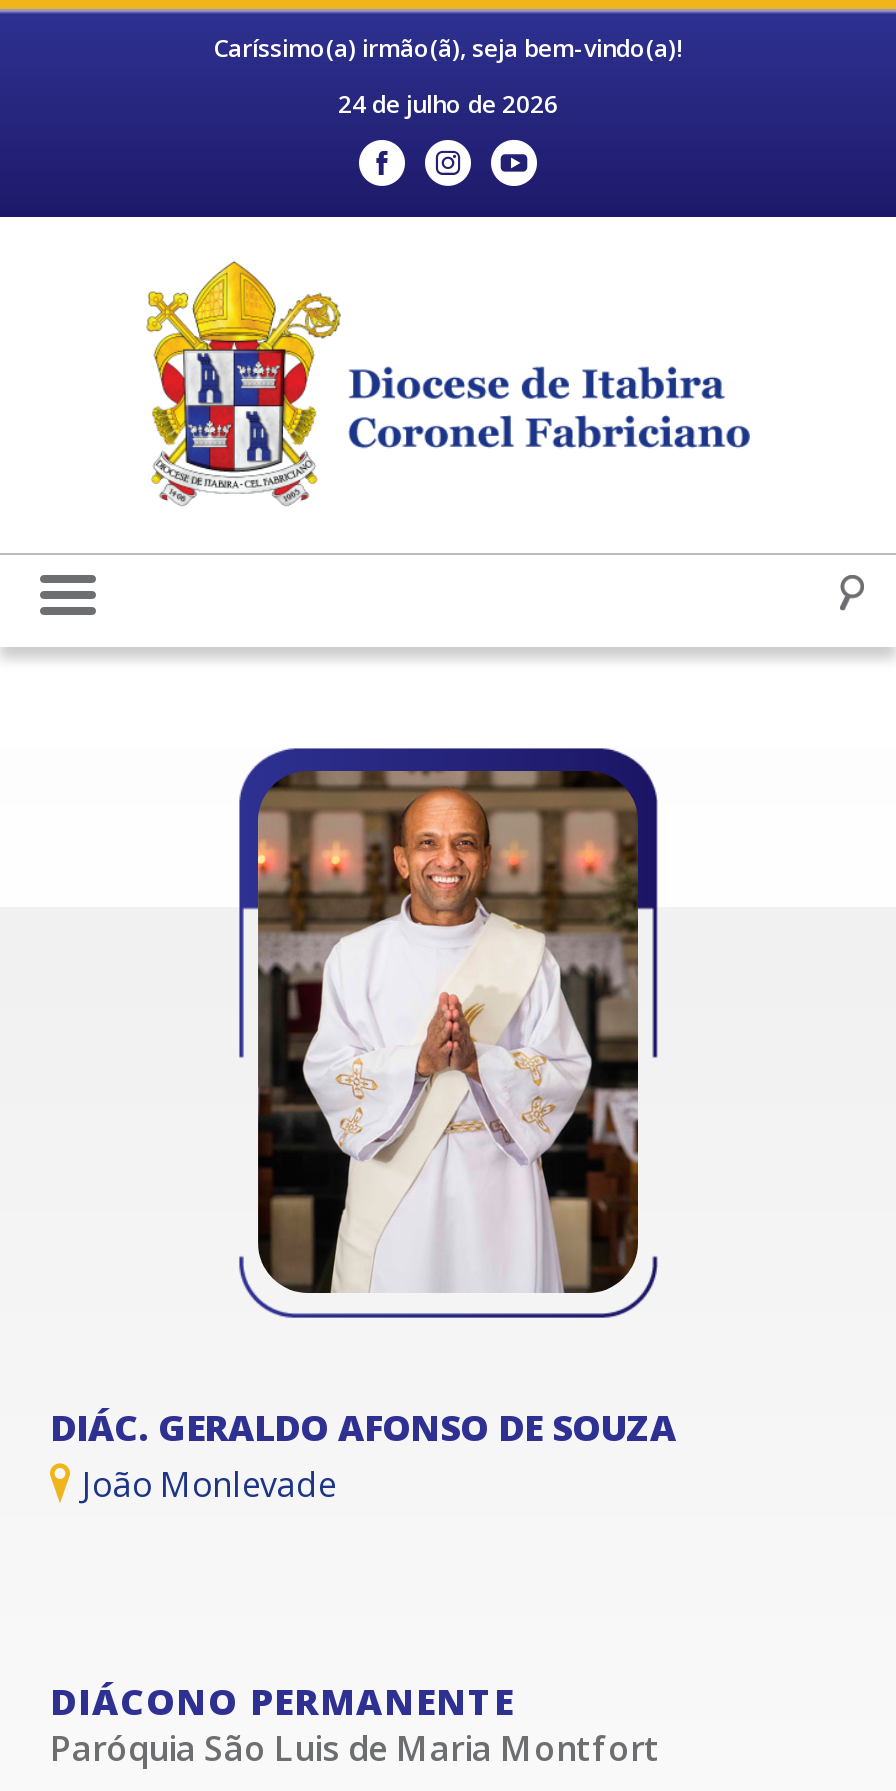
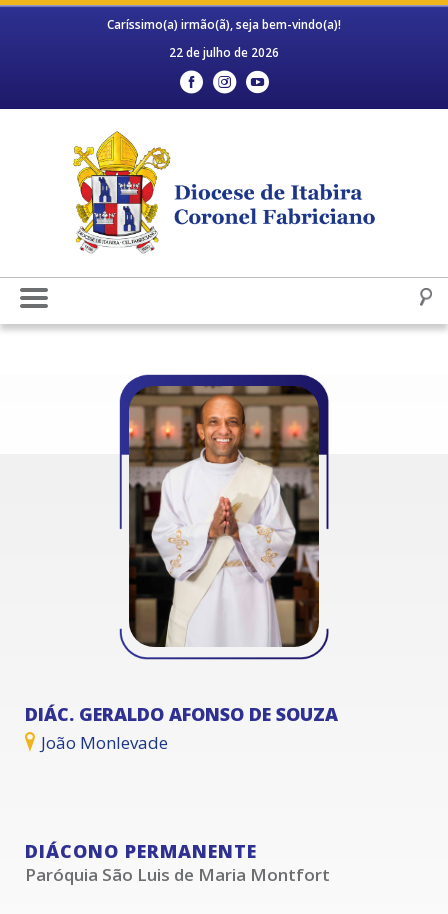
[338,87,558,121] 24 de julho de 2026 -> [169,44,279,61] 22 de julho de 2026

